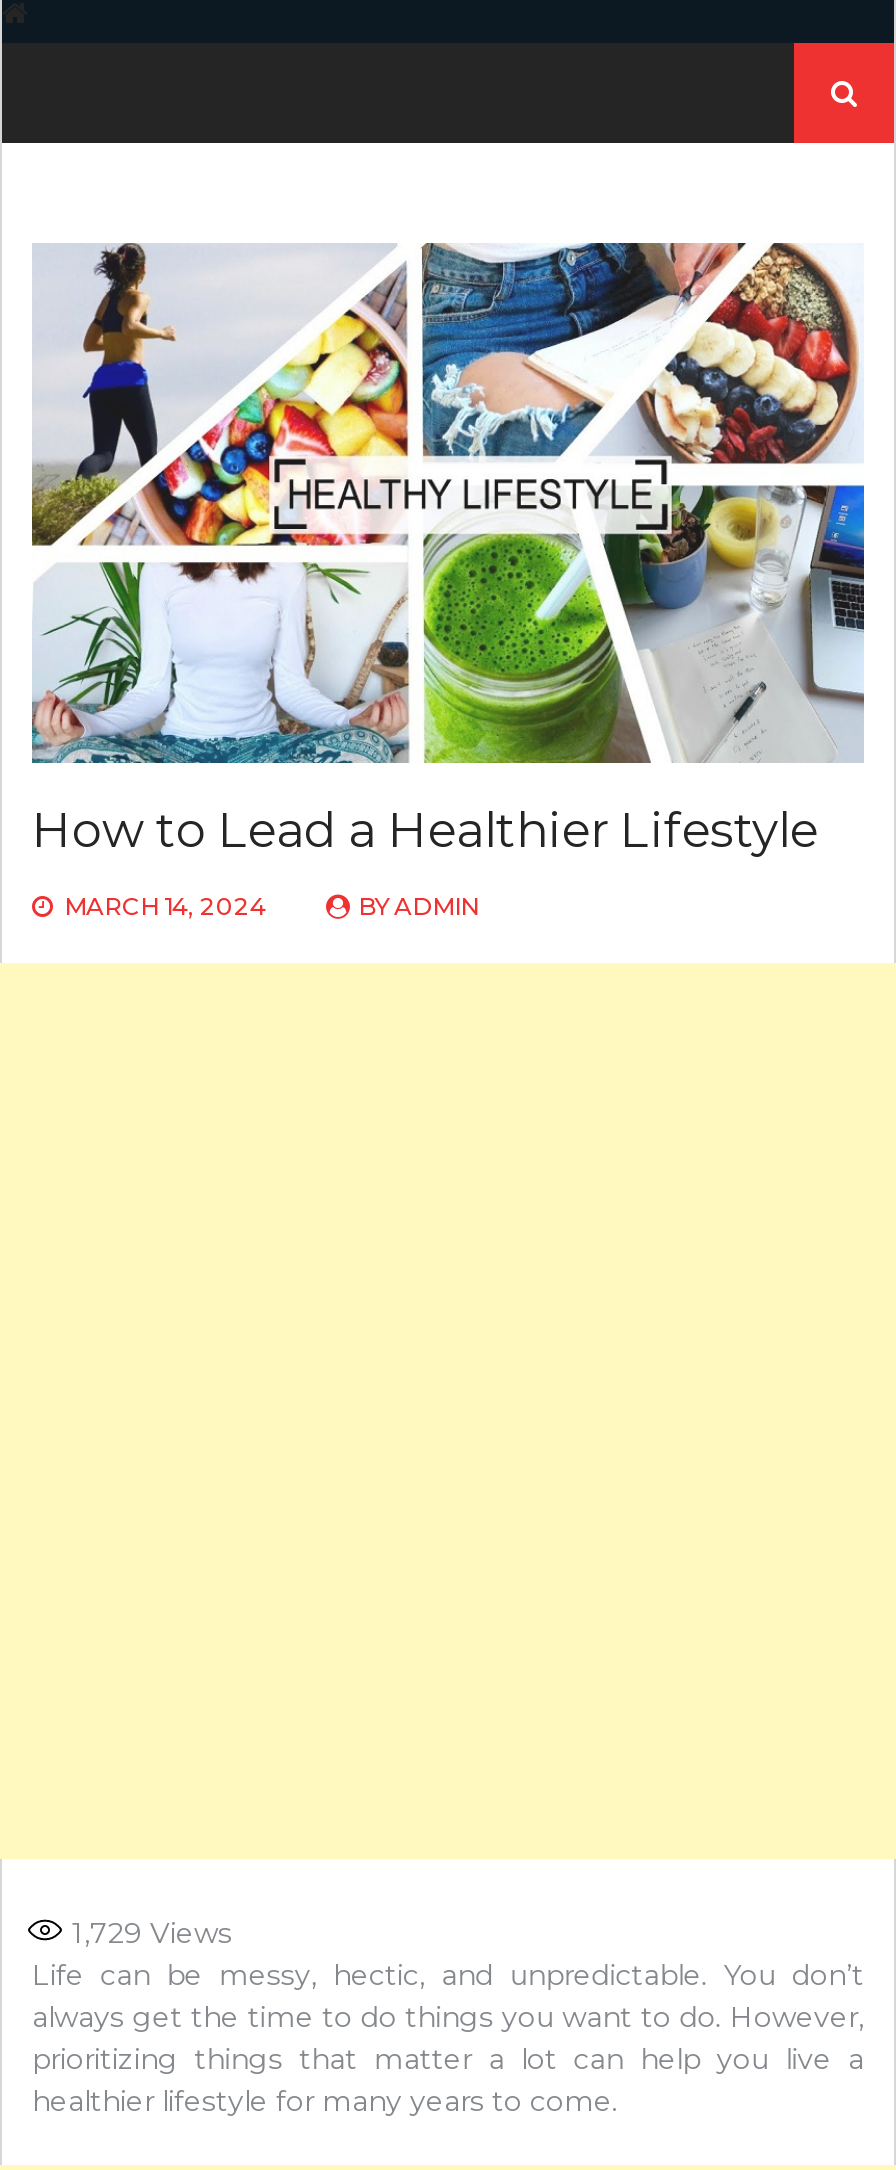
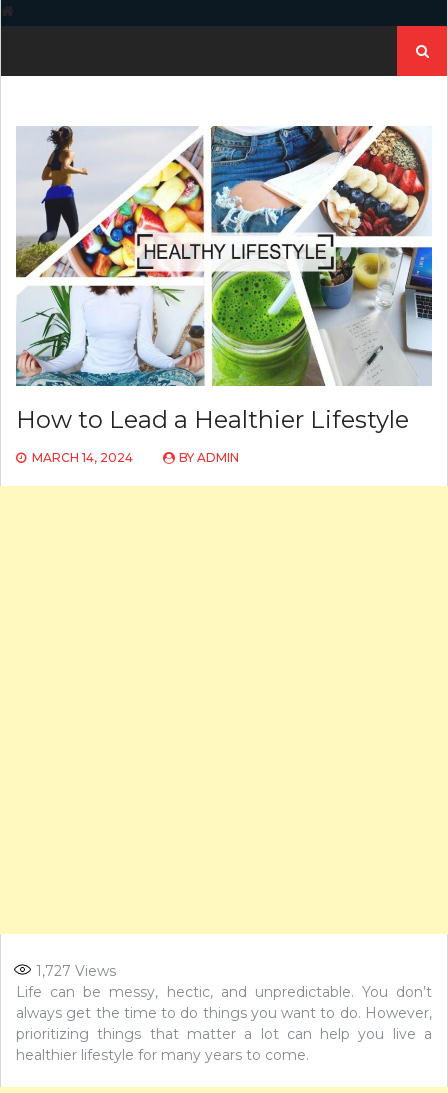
[72,1915,232,1951] 1,729 Views -> [36,962,116,980] 1,727 Views

